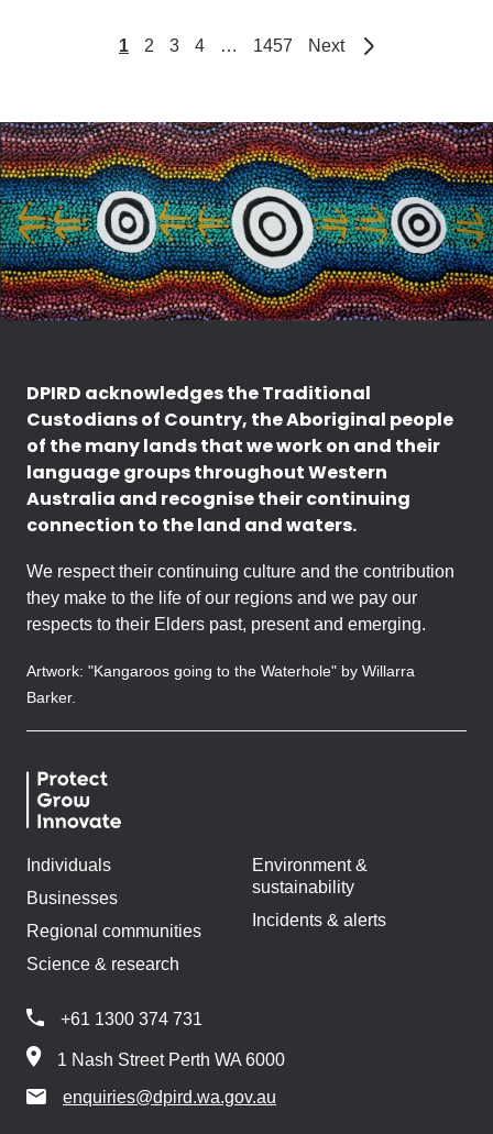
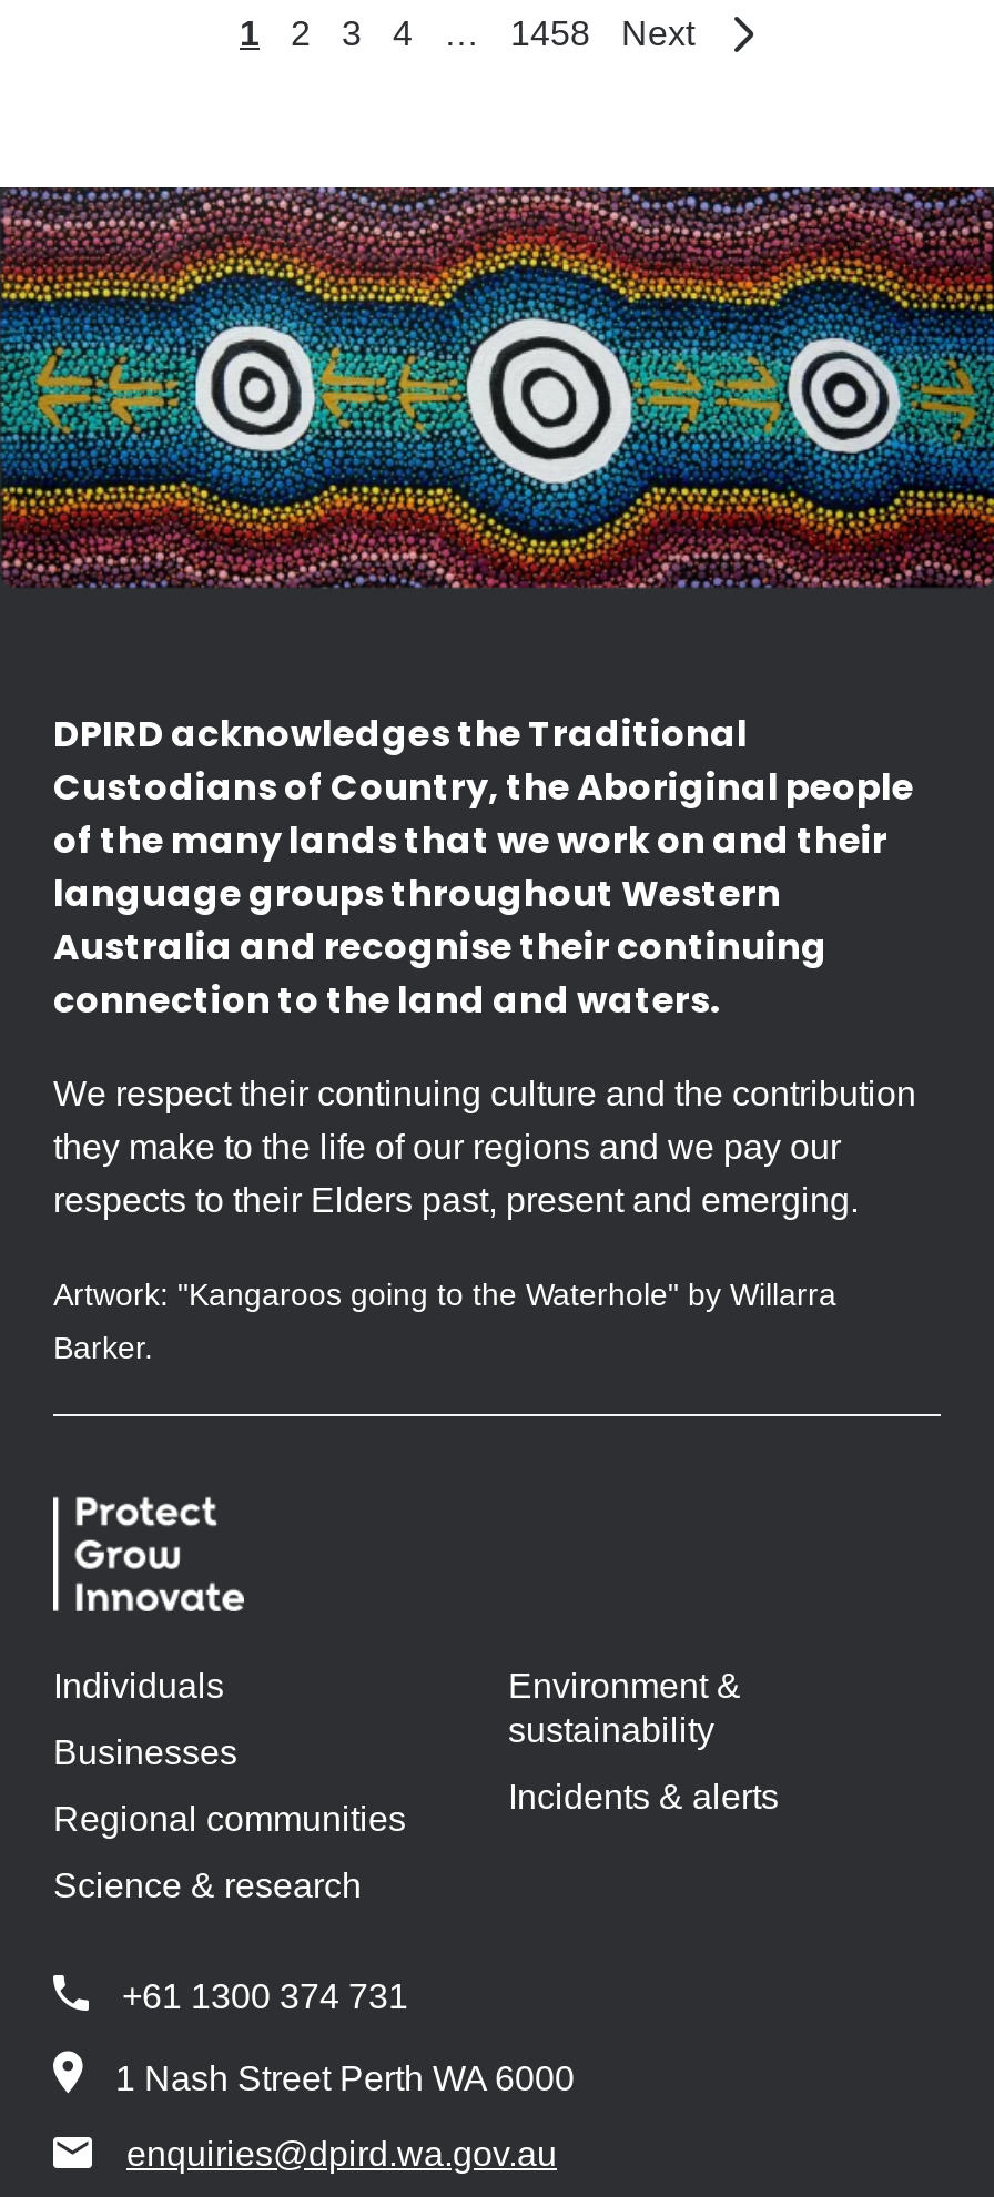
[253,36,293,55] 1457 -> [510,14,590,52] 1458

